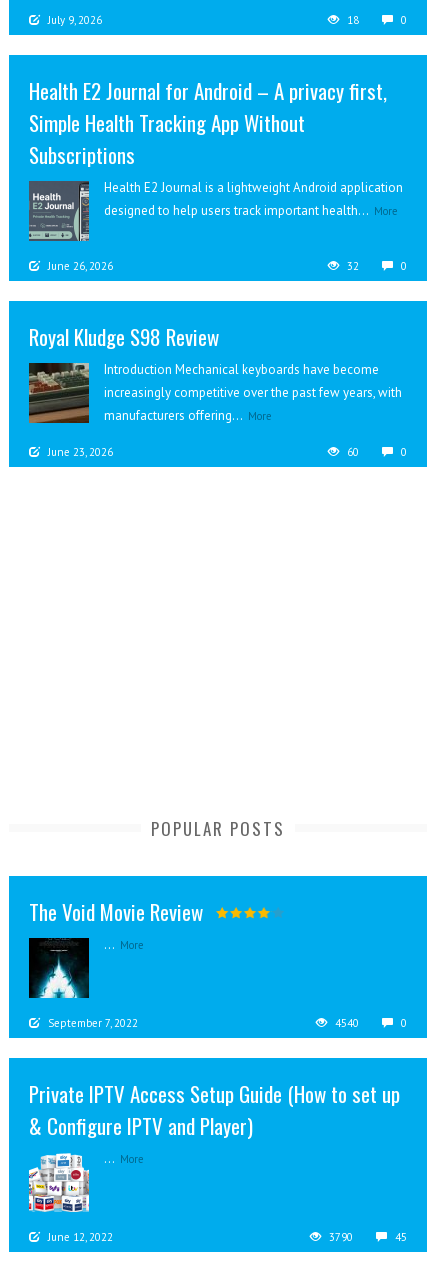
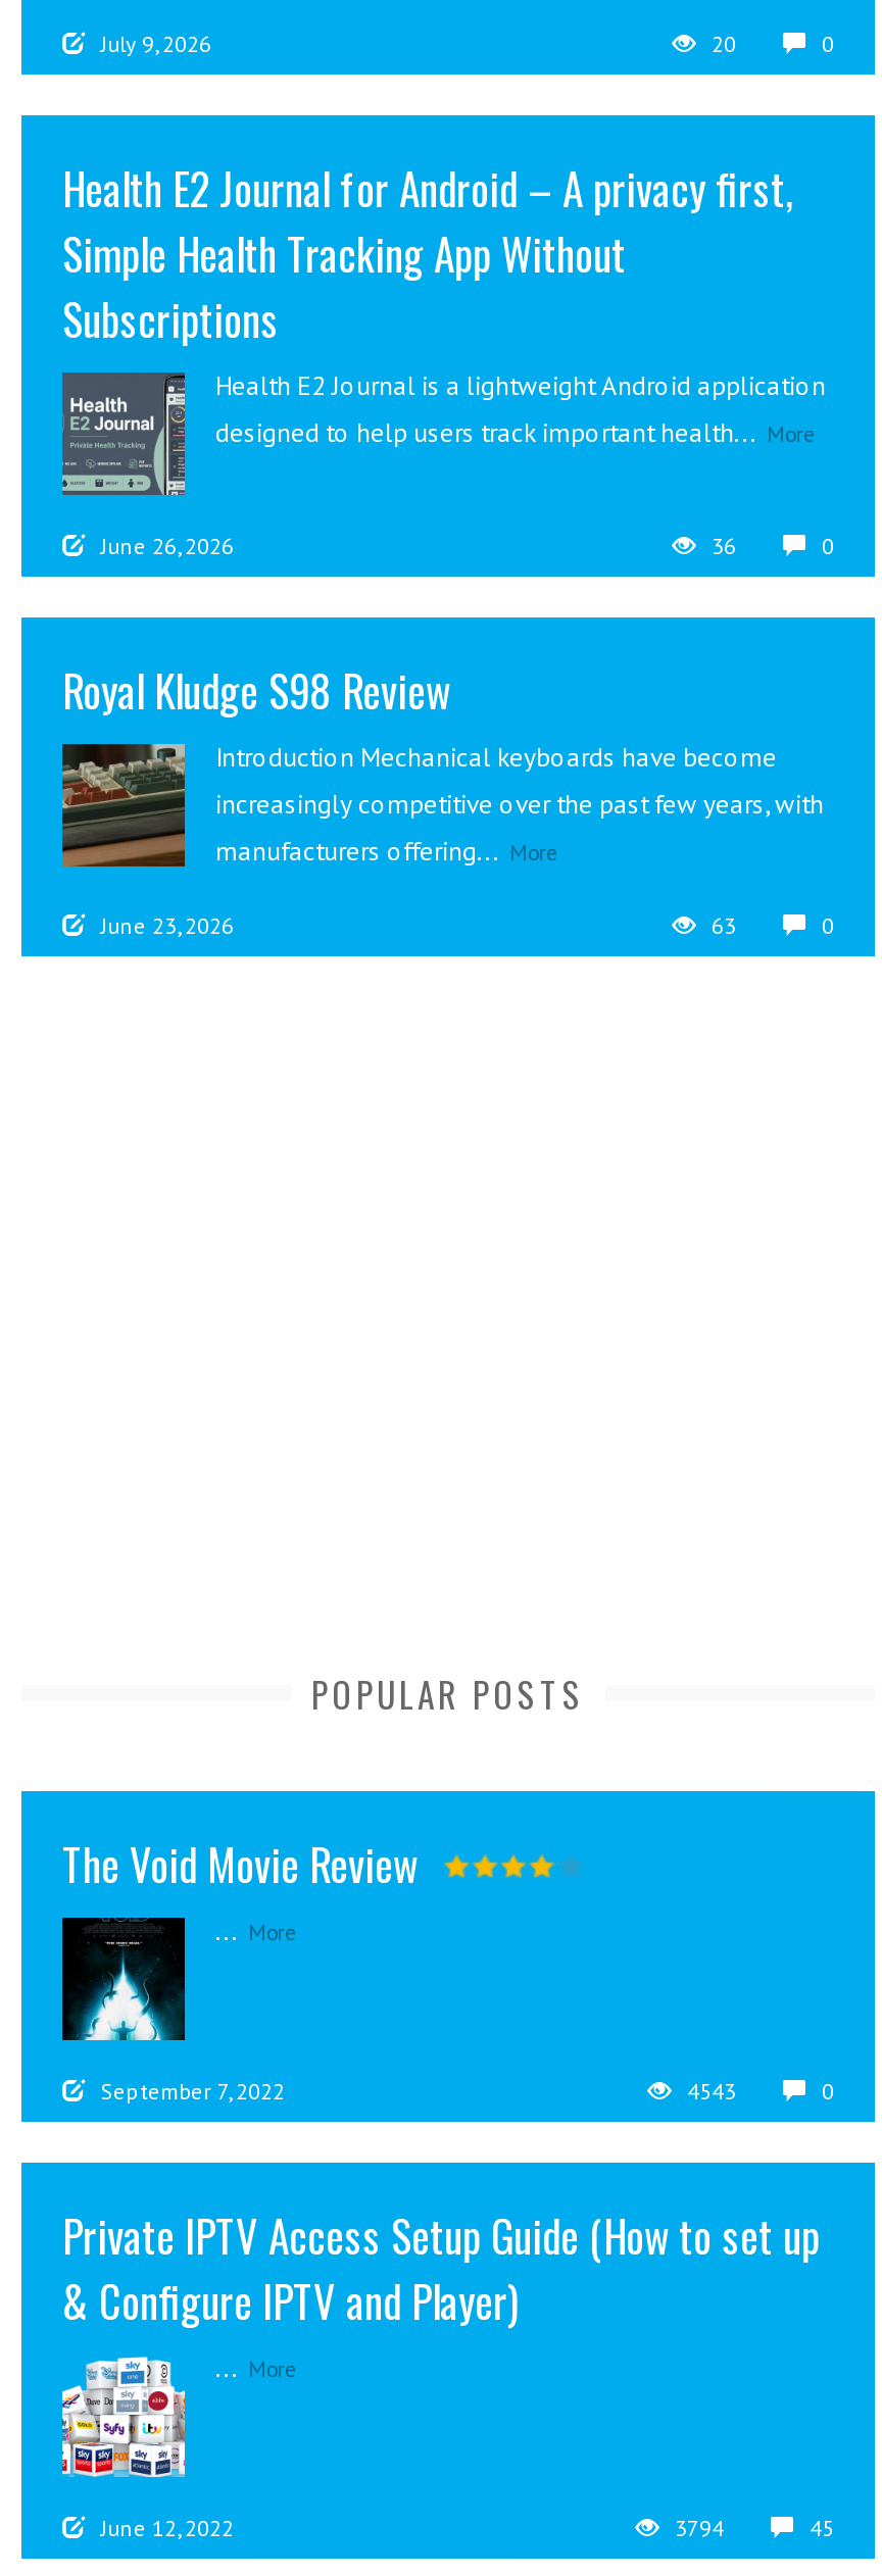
[344,13,362,27] 18 -> [705,30,742,58] 20
[344,259,362,273] 32 -> [705,532,742,560] 36
[344,445,362,459] 60 -> [705,911,742,940] 63
[332,1016,362,1030] 4540 -> [681,2077,742,2106] 4543
[326,1230,356,1244] 3790 -> [669,2514,730,2542] 3794

